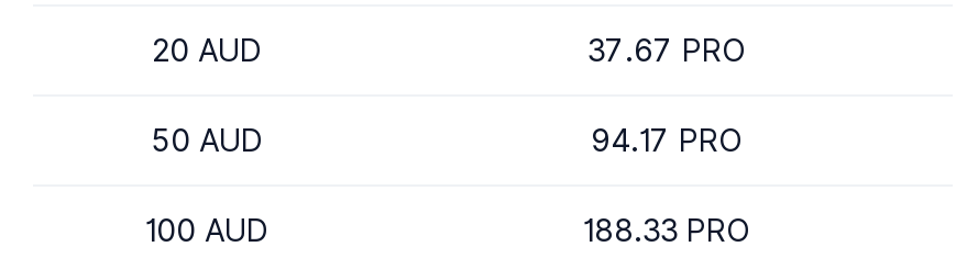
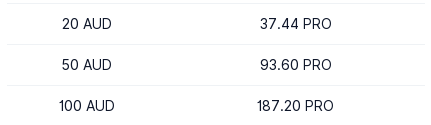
[587,31,746,68] 37.67 PRO -> [259,15,331,32] 37.44 PRO
[591,121,743,158] 94.17 PRO -> [259,56,331,73] 93.60 PRO
[583,211,750,248] 188.33 PRO -> [257,97,334,114] 187.20 PRO

